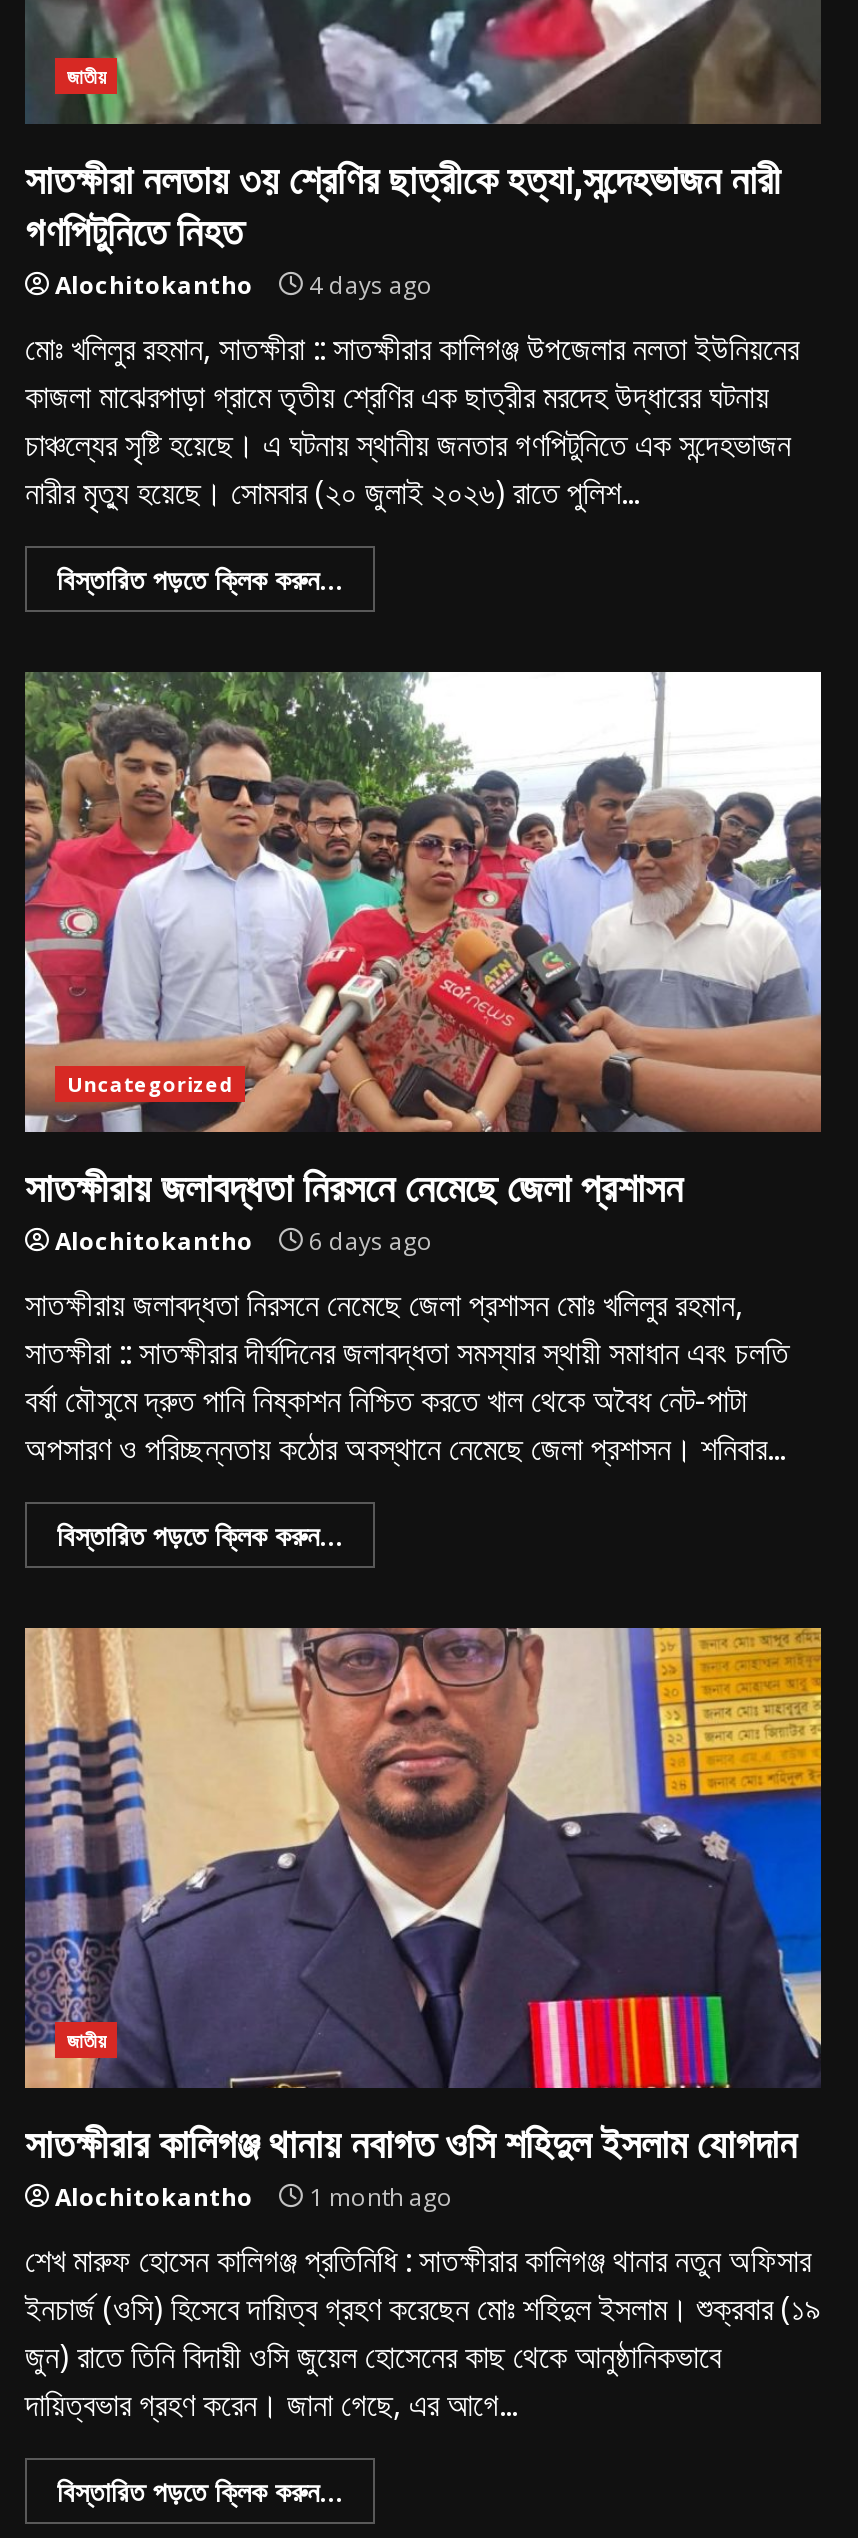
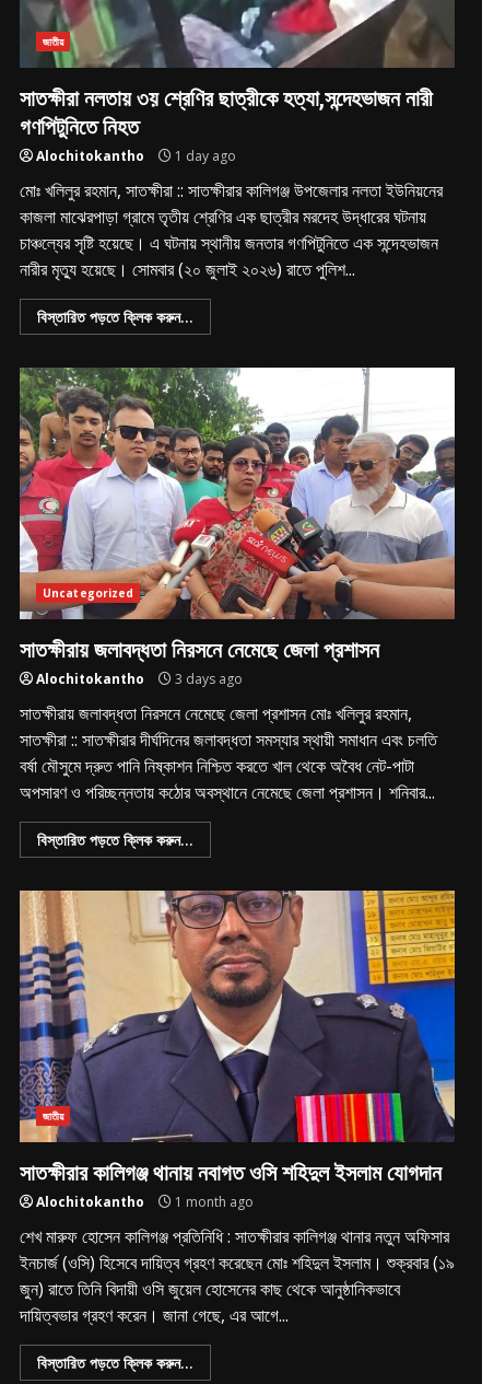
[55,268,433,302] Alochitokantho 4 days ago -> [36,147,236,165] Alochitokantho 1 day ago
[55,1224,433,1258] Alochitokantho 6 days ago -> [36,670,243,688] Alochitokantho 3 days ago

